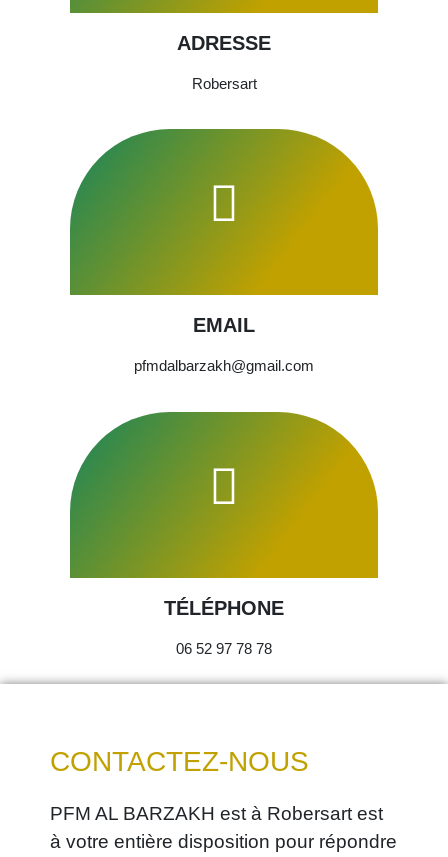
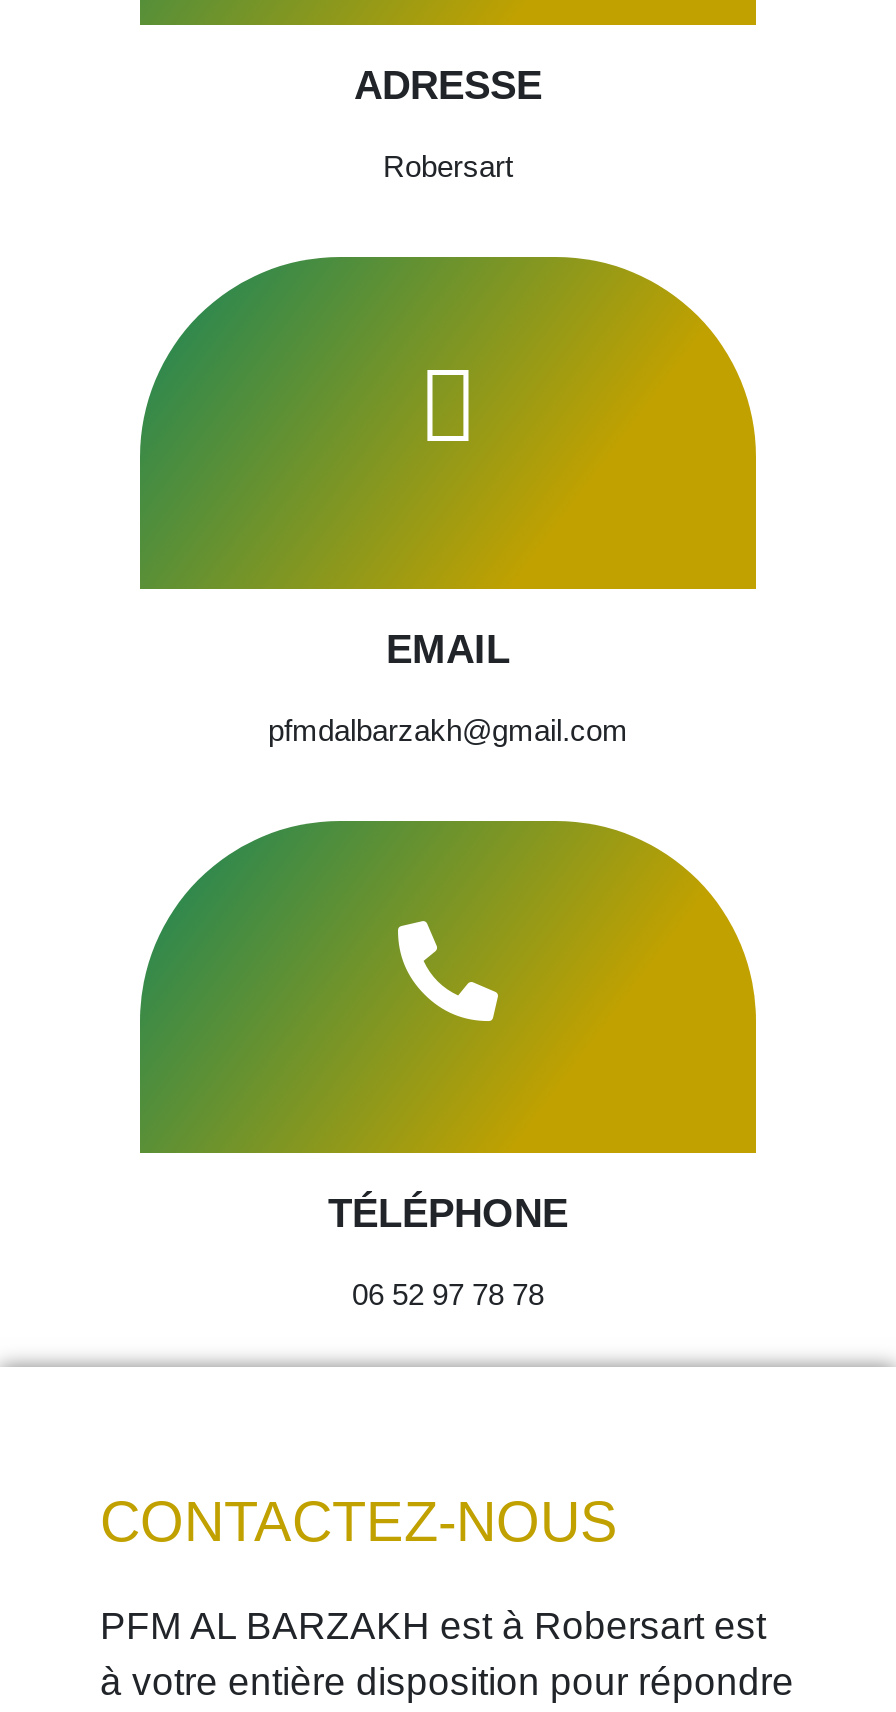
[199,462,249,512] [image] -> [396,920,500,1024] [image]

